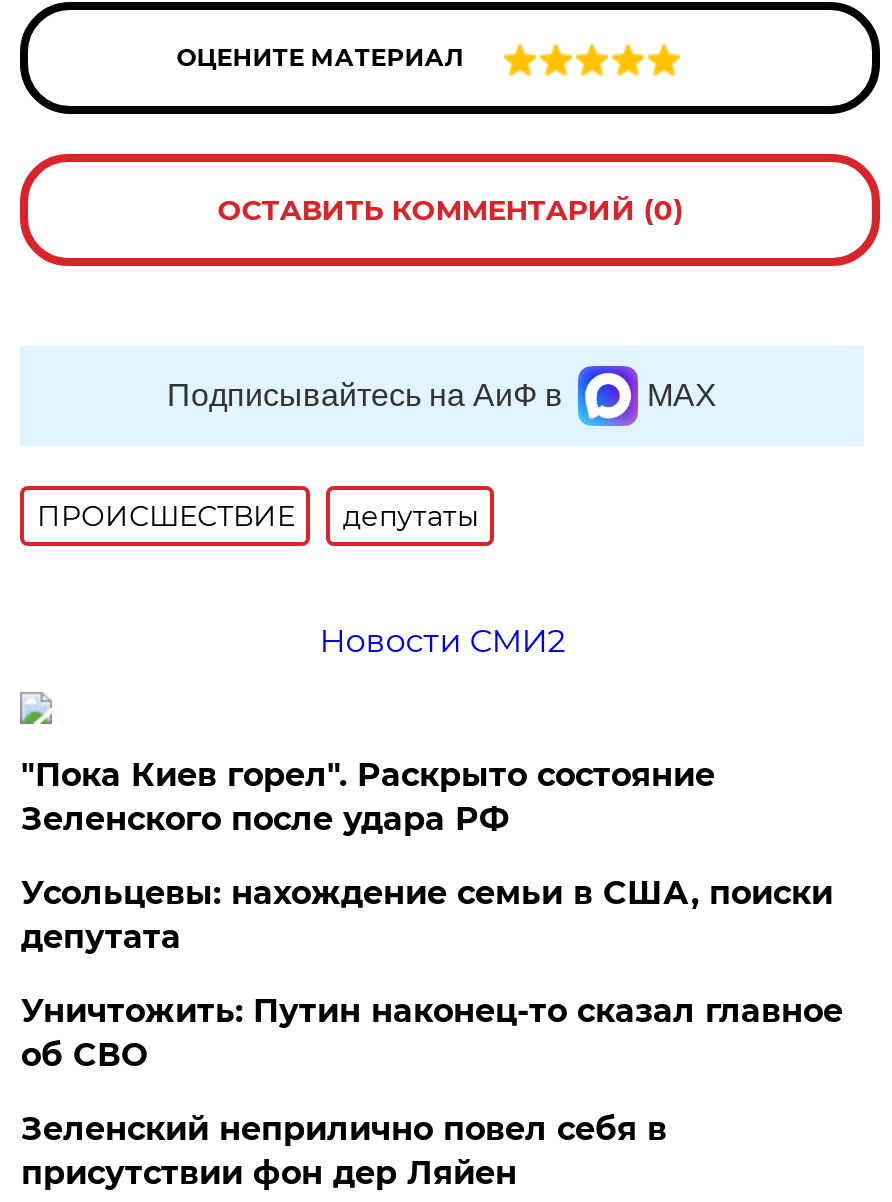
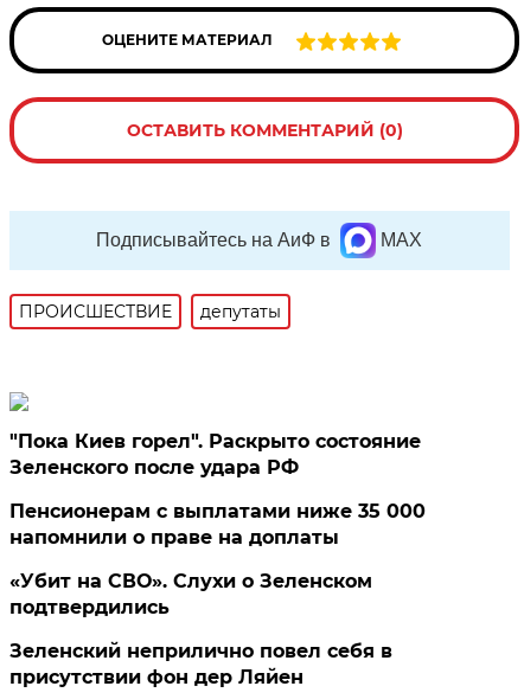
[319,622,565,660] Новости СМИ2 -> none
[21,874,833,956] Усольцевы: нахождение семьи в США, поиски | депутата -> [10,500,426,549] Пенсионерам с выплатами ниже 35 000 | напомнили о праве на доплаты
[21,992,843,1074] Уничтожить: Путин наконец-то сказал главное | об СВО -> [10,570,373,618] «Убит на СВО». Слухи о Зеленском | подтвердились

